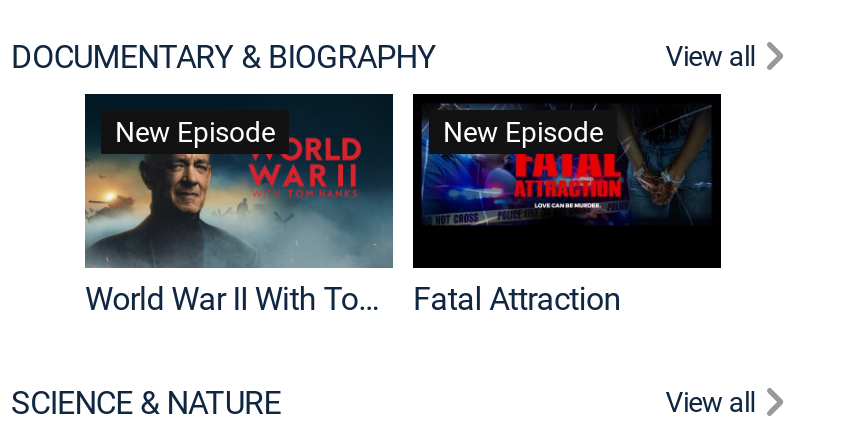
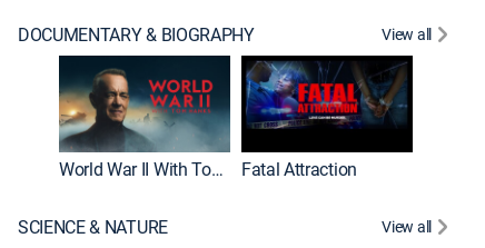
[115,113,275,151] New Episode -> none
[443,113,603,151] New Episode -> none

